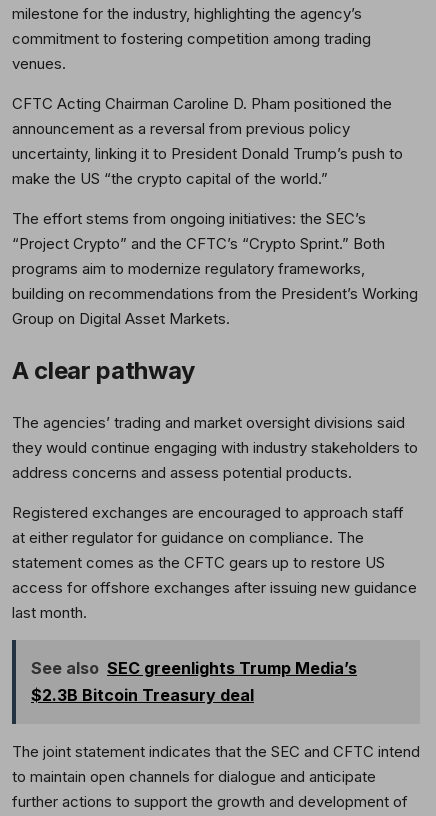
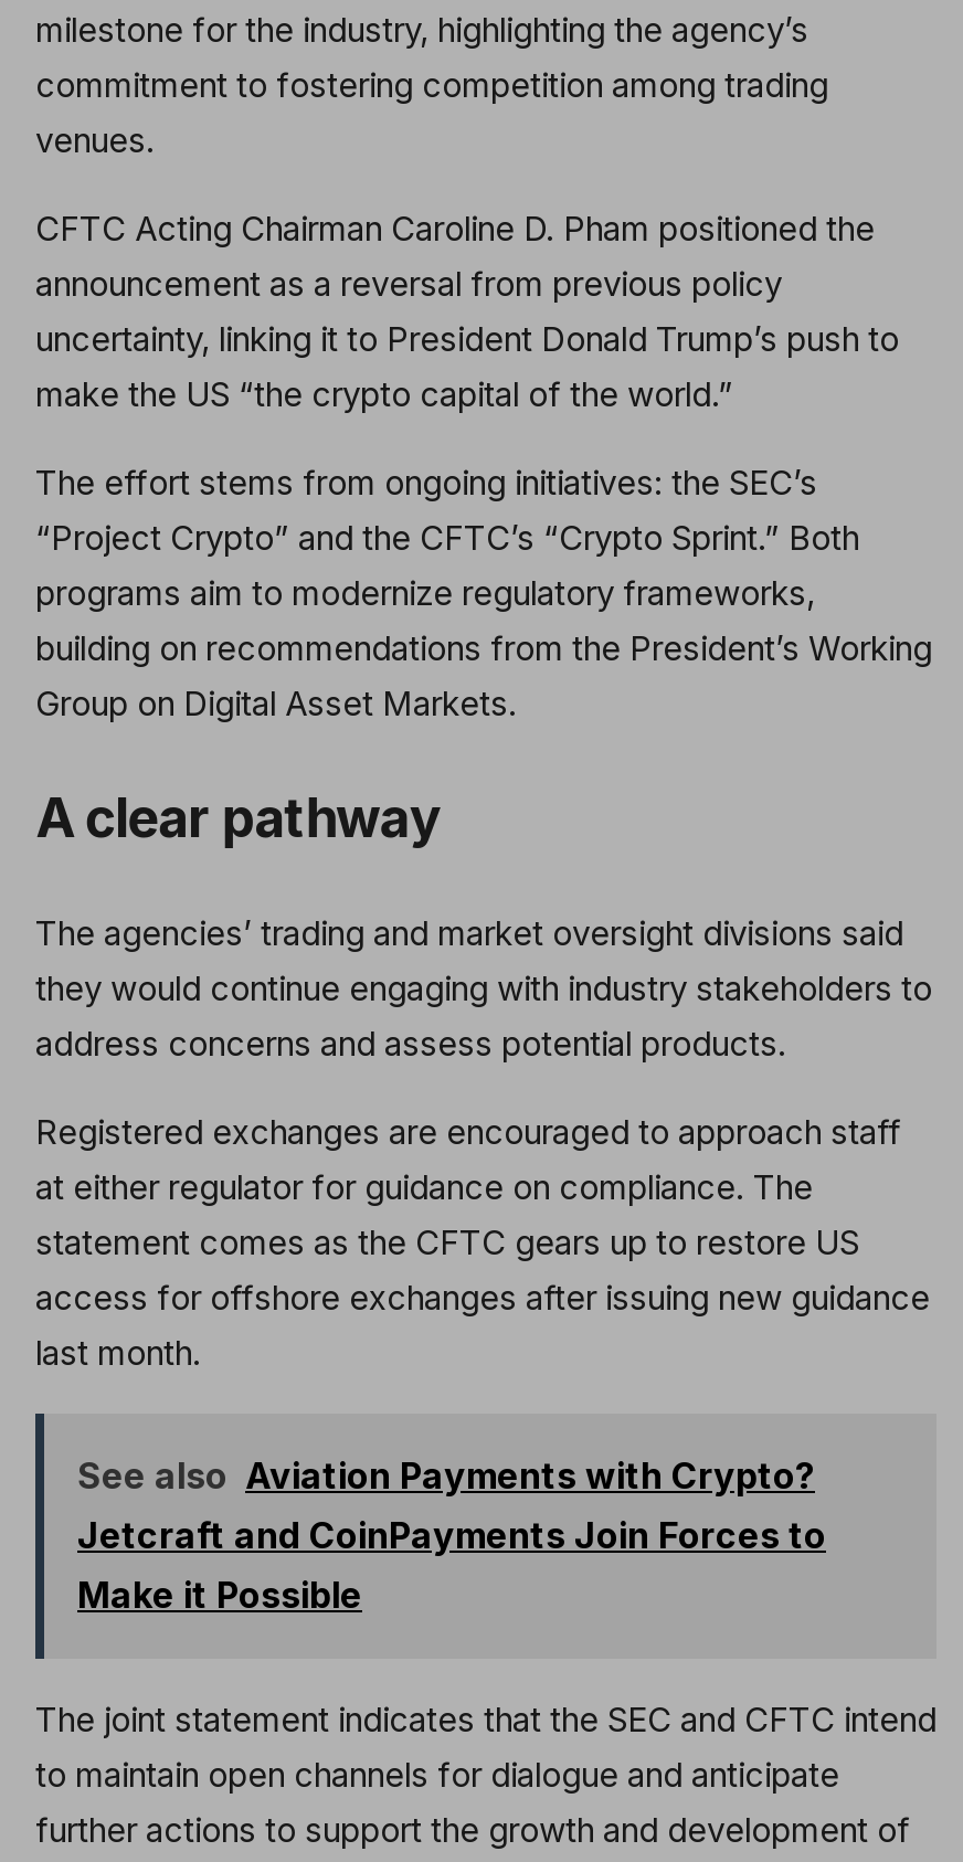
[31,658,357,705] See also SEC greenlights Trump Media’s | $2.3B Bitcoin Treasury deal -> [77,1453,826,1617] See also Aviation Payments with Crypto? | Jetcraft and CoinPayments Join Forces to | Make it Possible

